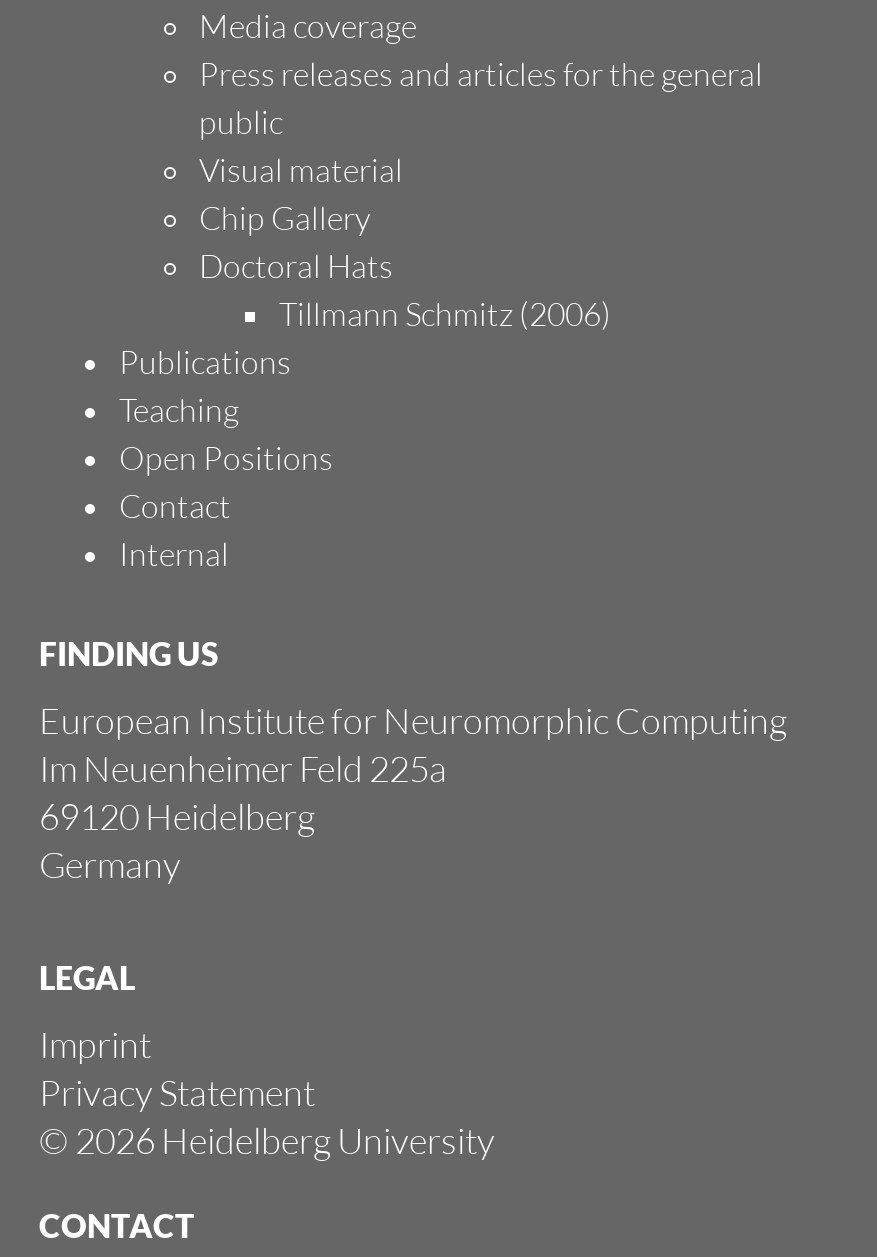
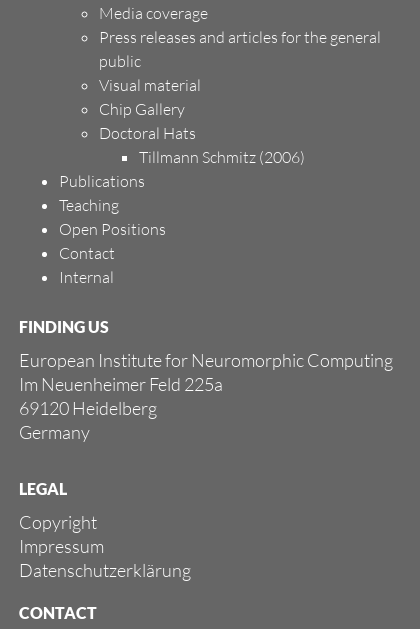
[39,1022,495,1162] Imprint | Privacy Statement | © 2026 Heidelberg University -> [19,511,191,581] Copyright | Impressum | Datenschutzerklärung

